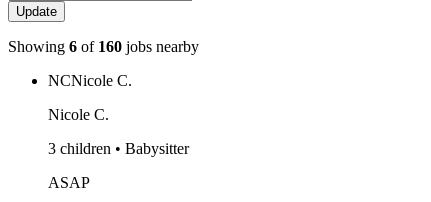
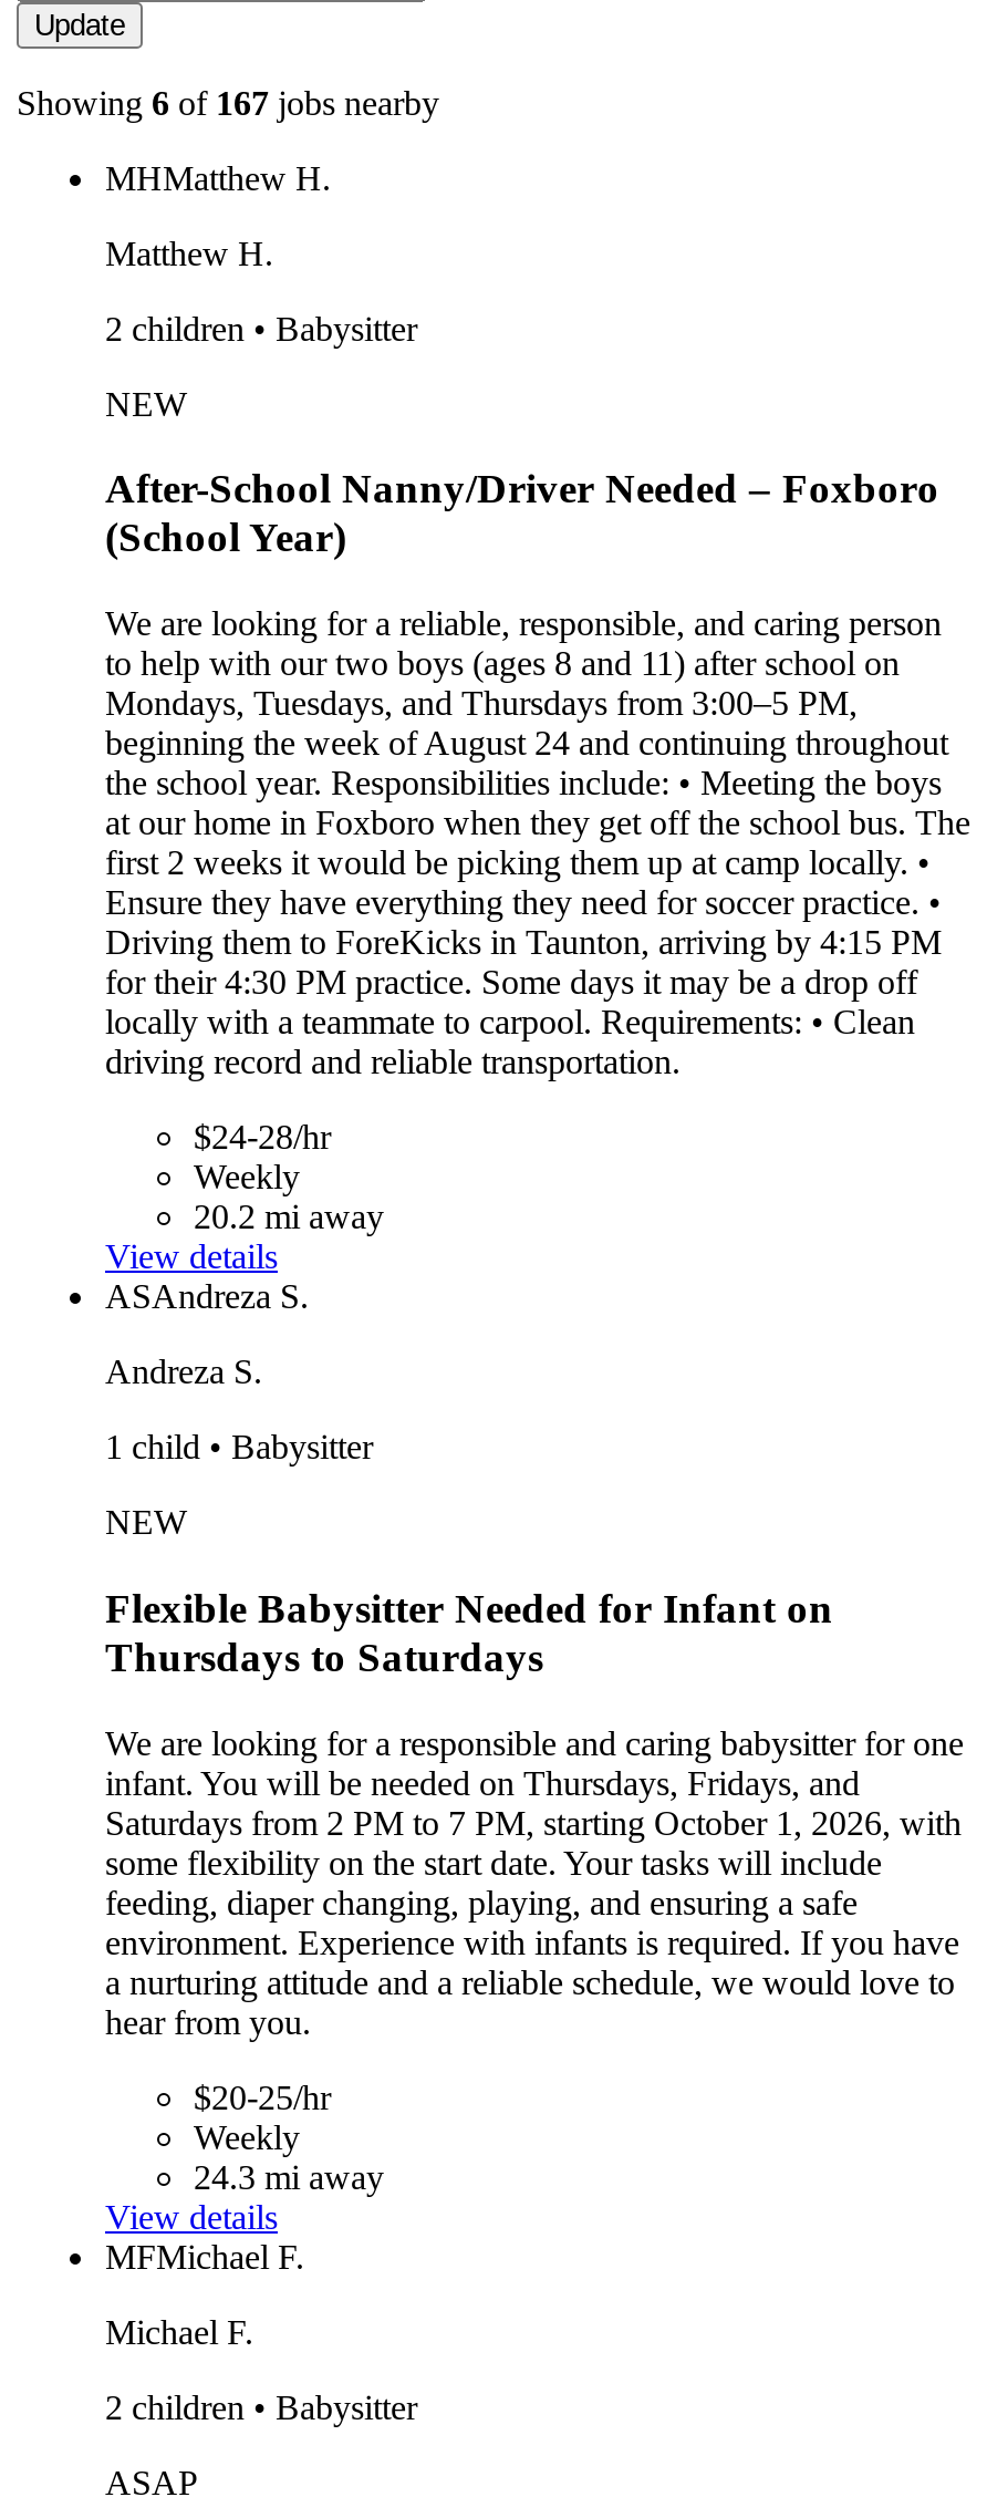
[8,38,199,157] Showing 6 of 160 jobs nearby | NCNicole C. | Nicole C. | 3 children • Babysitter -> [17,83,970,2425] Showing 6 of 167 jobs nearby | MHMatthew H. | Matthew H. | 2 children • Babysitter | NEW | After-School Nanny/Driver Needed – Foxboro | (School Year) | We are looking for a reliable, responsible, and caring person | to help with our two boys (ages 8 and 11) after school on | Mondays, Tuesdays, and Thursdays from 3:00–5 PM, | beginning the week of August 24 and continuing throughout | the school year. Responsibilities include: • Meeting the boys | at our home in Foxboro when they get off the school bus. The | first 2 weeks it would be picking them up at camp locally. • | Ensure they have everything they need for soccer practice. • | Driving them to ForeKicks in Taunton, arriving by 4:15 PM | for their 4:30 PM practice. Some days it may be a drop off | locally with a teammate to carpool. Requirements: • Clean | driving record and reliable transportation. | $24-28/hr | Weekly | 20.2 mi away | View details | ASAndreza S. | Andreza S. | 1 child • Babysitter | NEW | Flexible Babysitter Needed for Infant on | Thursdays to Saturdays | We are looking for a responsible and caring babysitter for one | infant. You will be needed on Thursdays, Fridays, and | Saturdays from 2 PM to 7 PM, starting October 1, 2026, with | some flexibility on the start date. Your tasks will include | feeding, diaper changing, playing, and ensuring a safe | environment. Experience with infants is required. If you have | a nurturing attitude and a reliable schedule, we would love to | hear from you. | $20-25/hr | Weekly | 24.3 mi away | View details | MFMichael F. | Michael F. | 2 children • Babysitter

